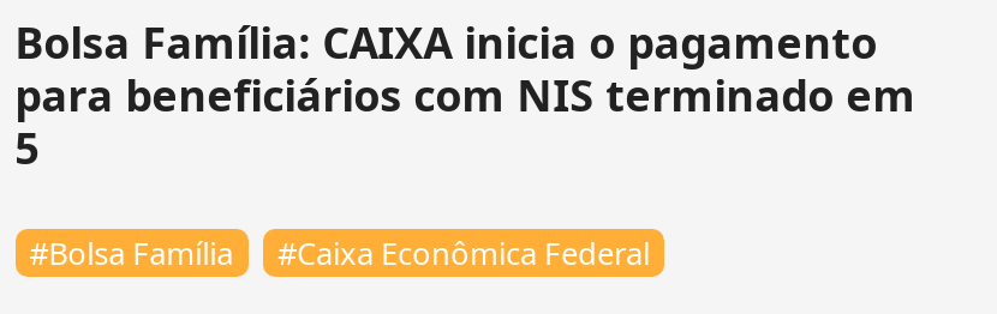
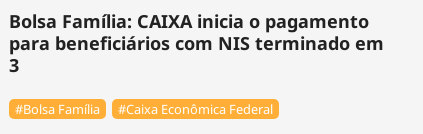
[15,119,39,177] 5 -> [9,53,19,77] 3

